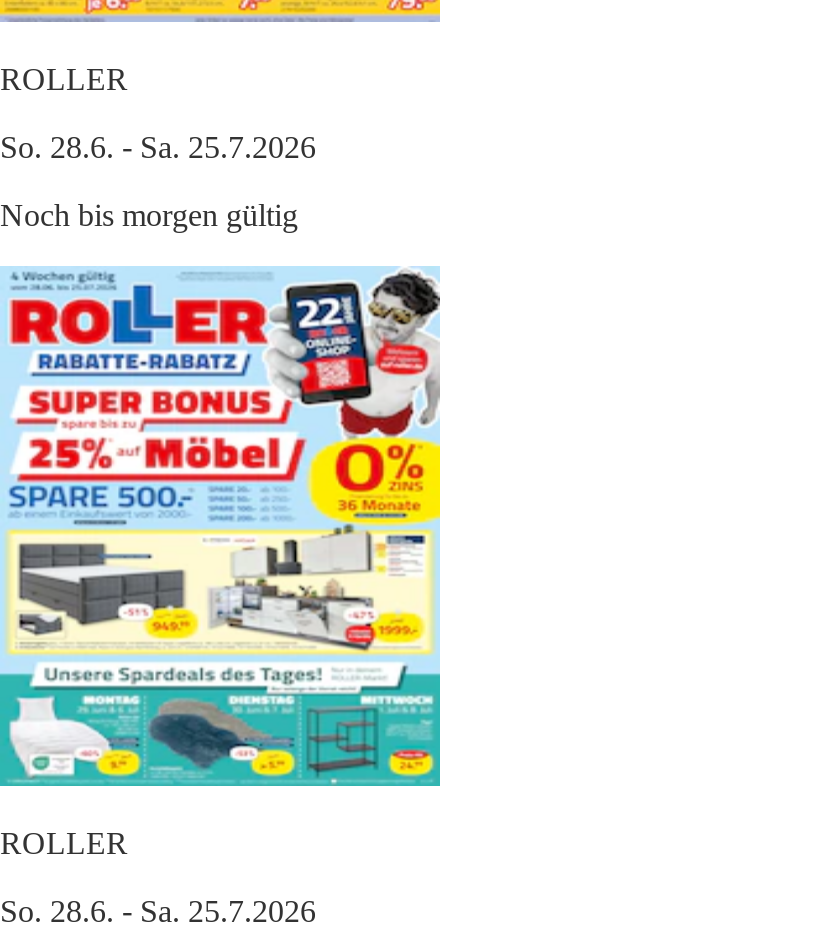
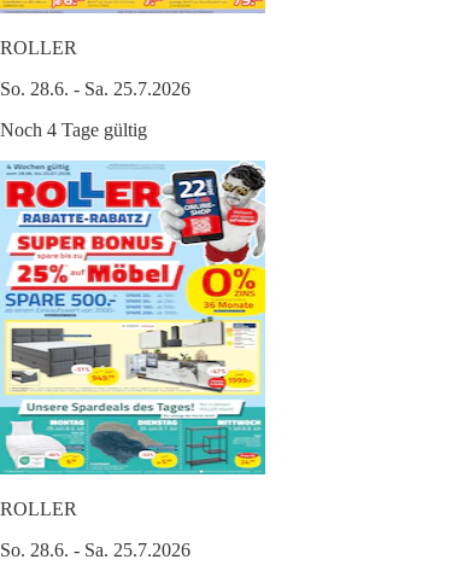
[0,198,298,232] Noch bis morgen gültig -> [0,120,147,140] Noch 4 Tage gültig

